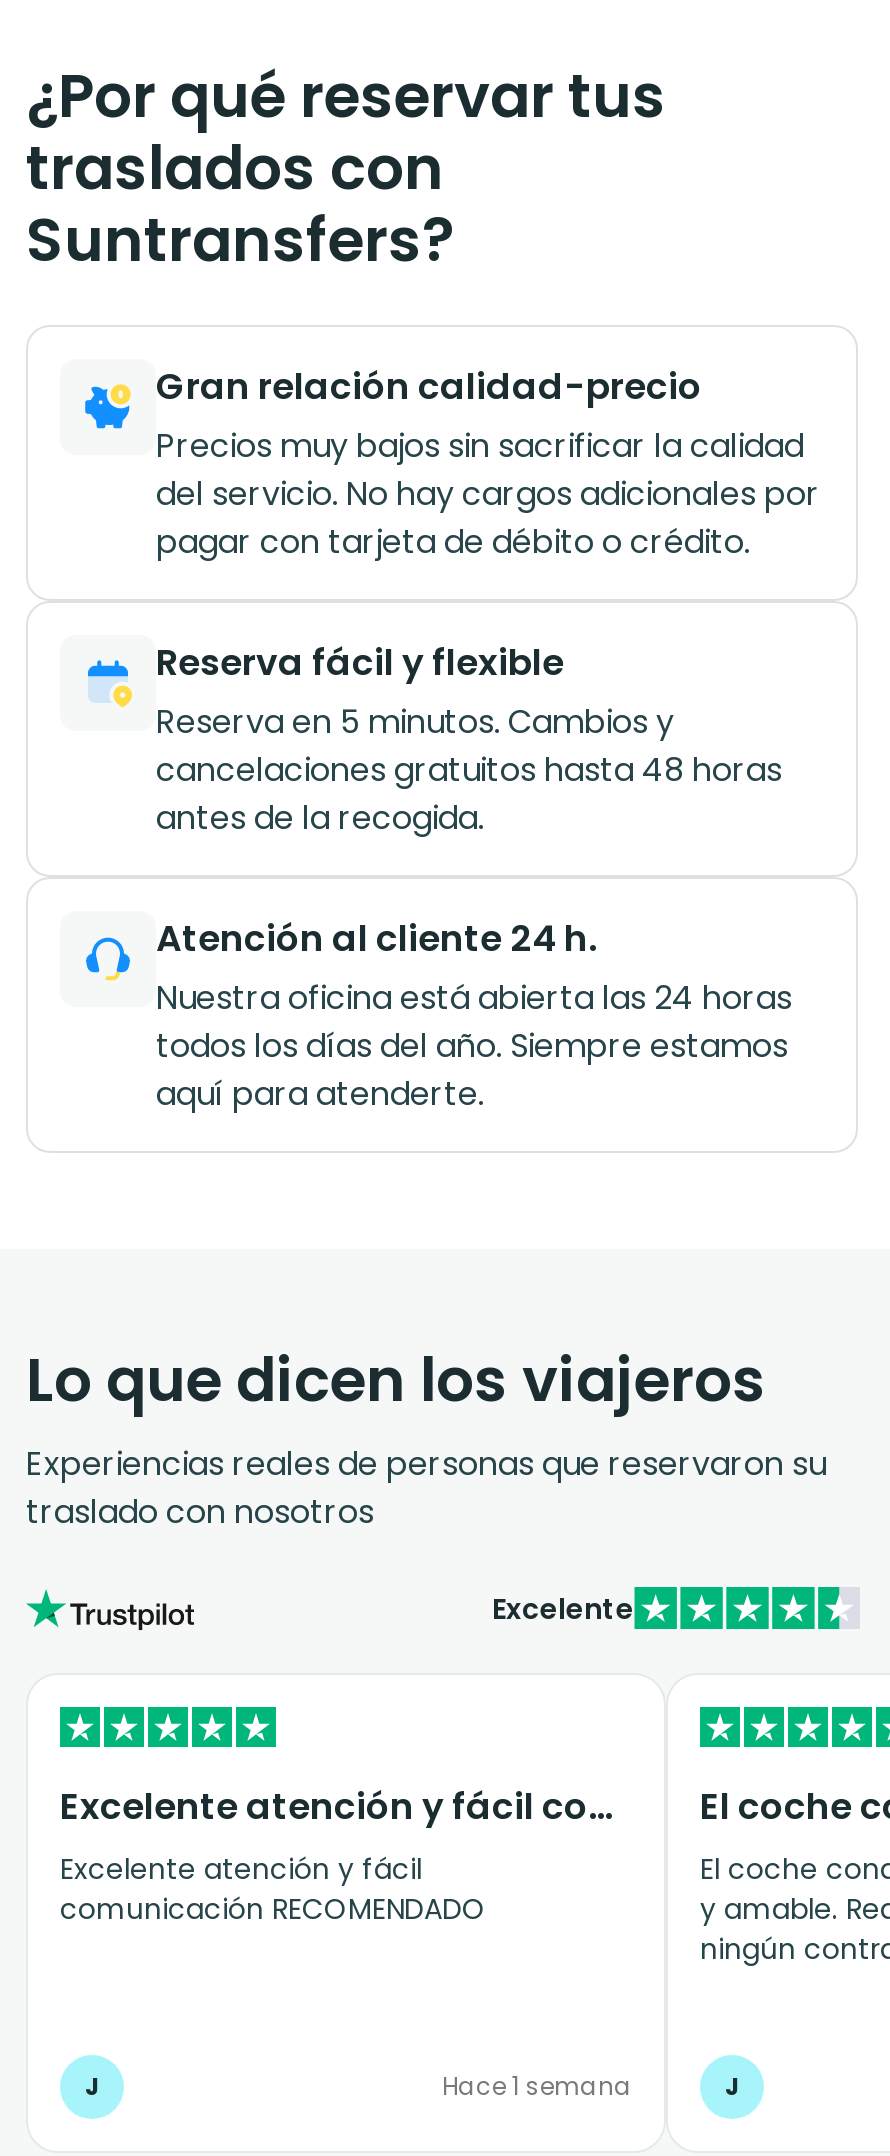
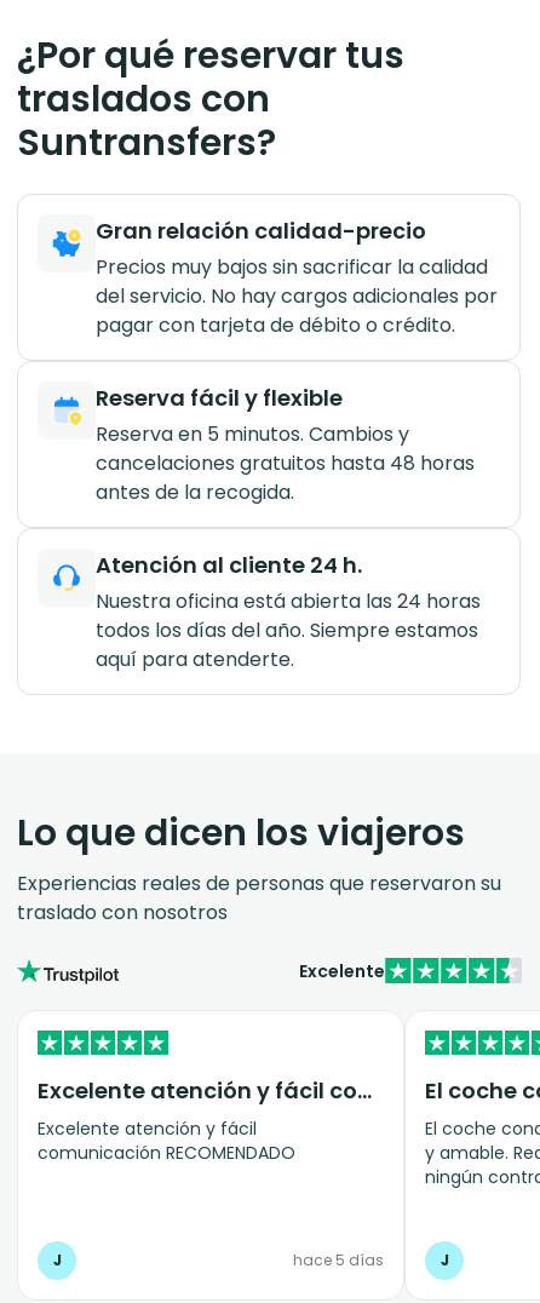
[442,2069,632,2103] Hace 1 semana -> [293,1250,384,1270] hace 5 días

